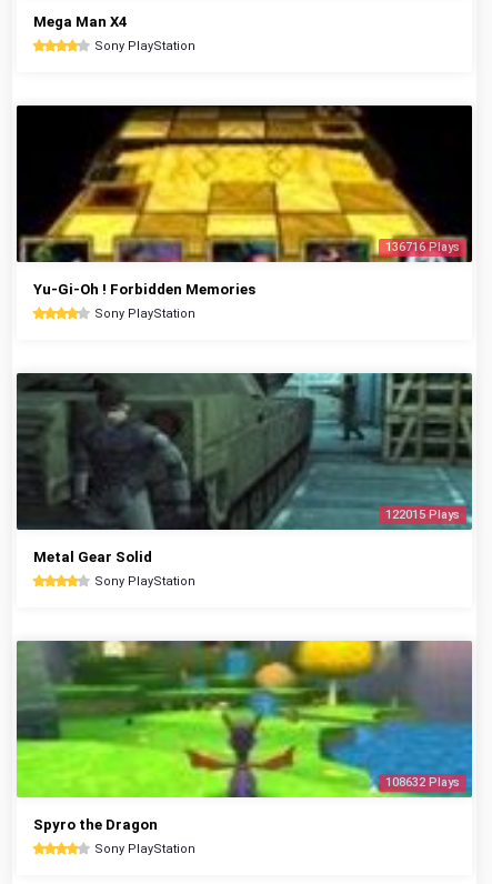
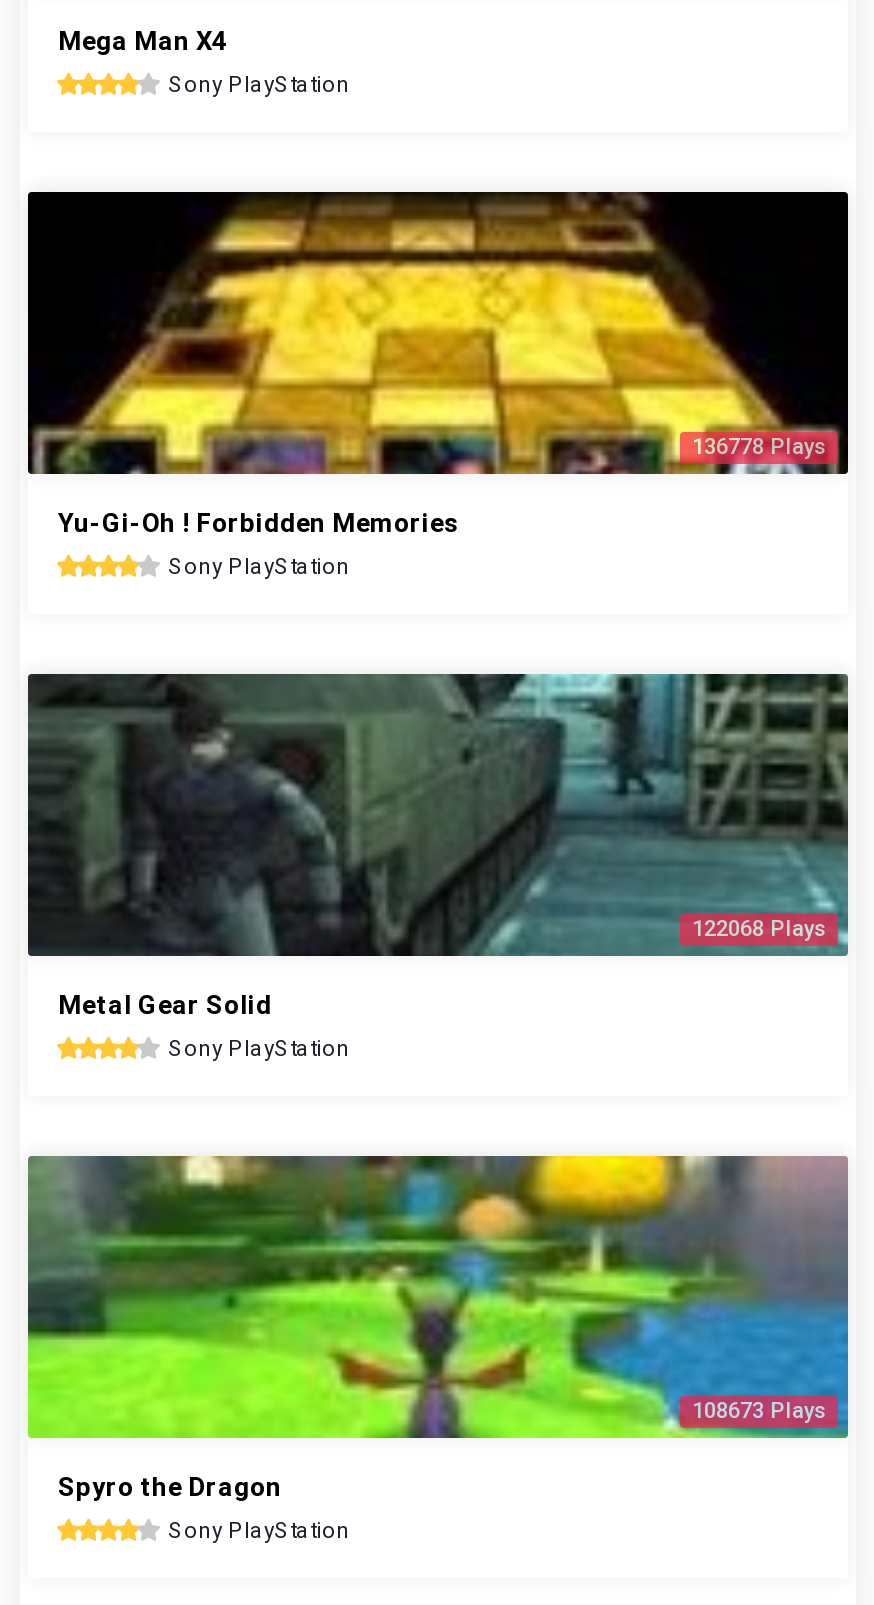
[385,240,460,254] 136716 Plays -> [692,434,826,460] 136778 Plays
[385,508,460,522] 122015 Plays -> [692,916,826,942] 122068 Plays
[385,775,460,790] 108632 Plays -> [692,1398,826,1424] 108673 Plays

